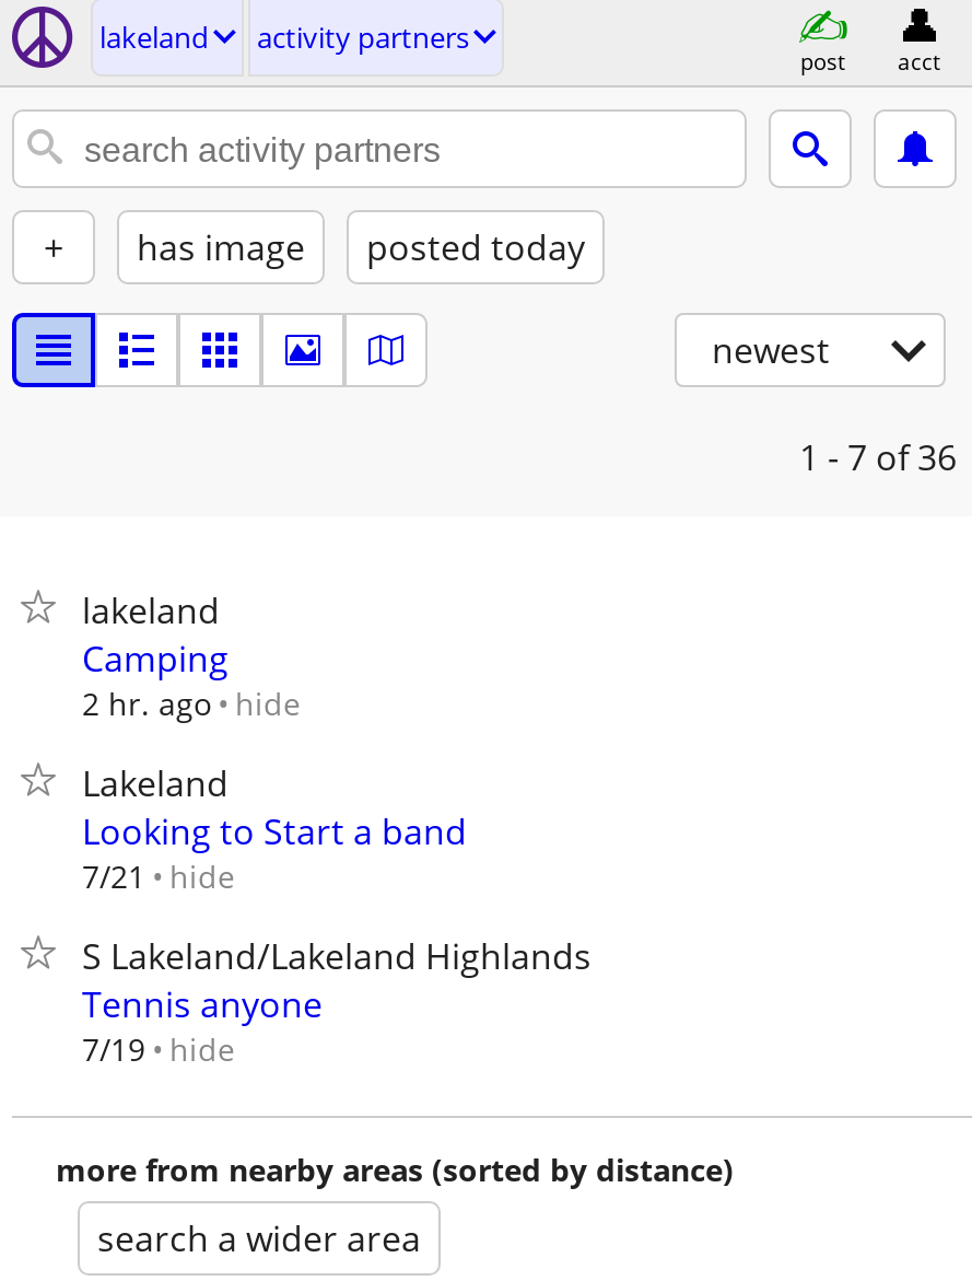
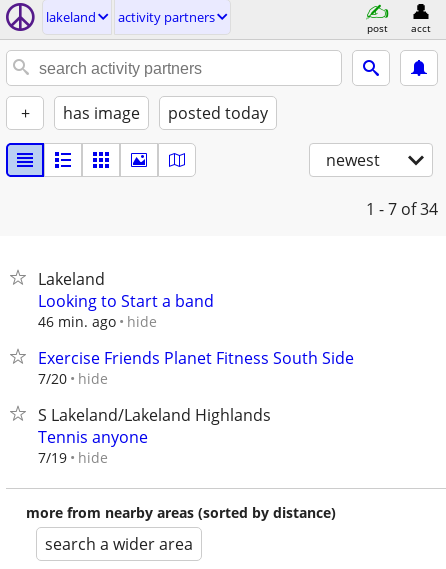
[82,433,957,724] 1 - 7 of 36 | lakeland | Camping | 2 hr. ago hide -> [366,198,438,220] 1 - 7 of 34
moved [82,759,467,855] -> [38,268,214,312]: Lakeland | Looking to Start a band
[82,854,235,897] 7/21 hide -> [38,311,354,388] 46 min. ago hide | Exercise Friends Planet Fitness South Side | 7/20 hide

